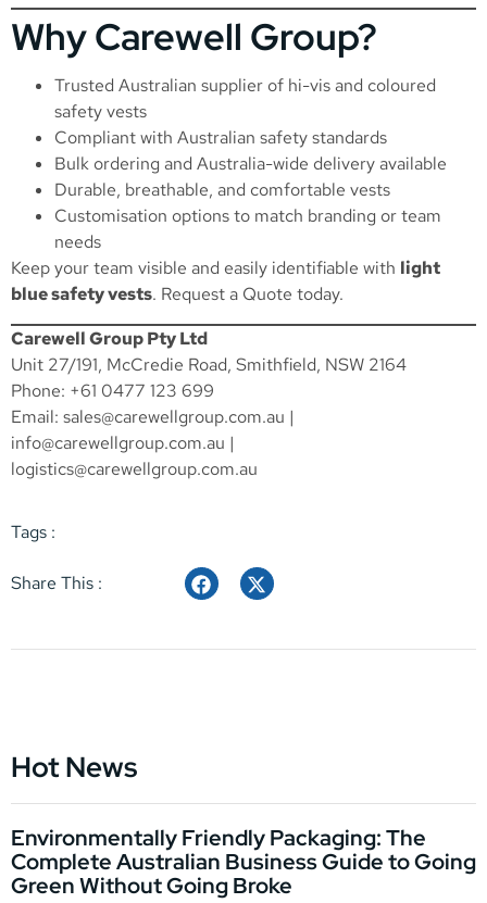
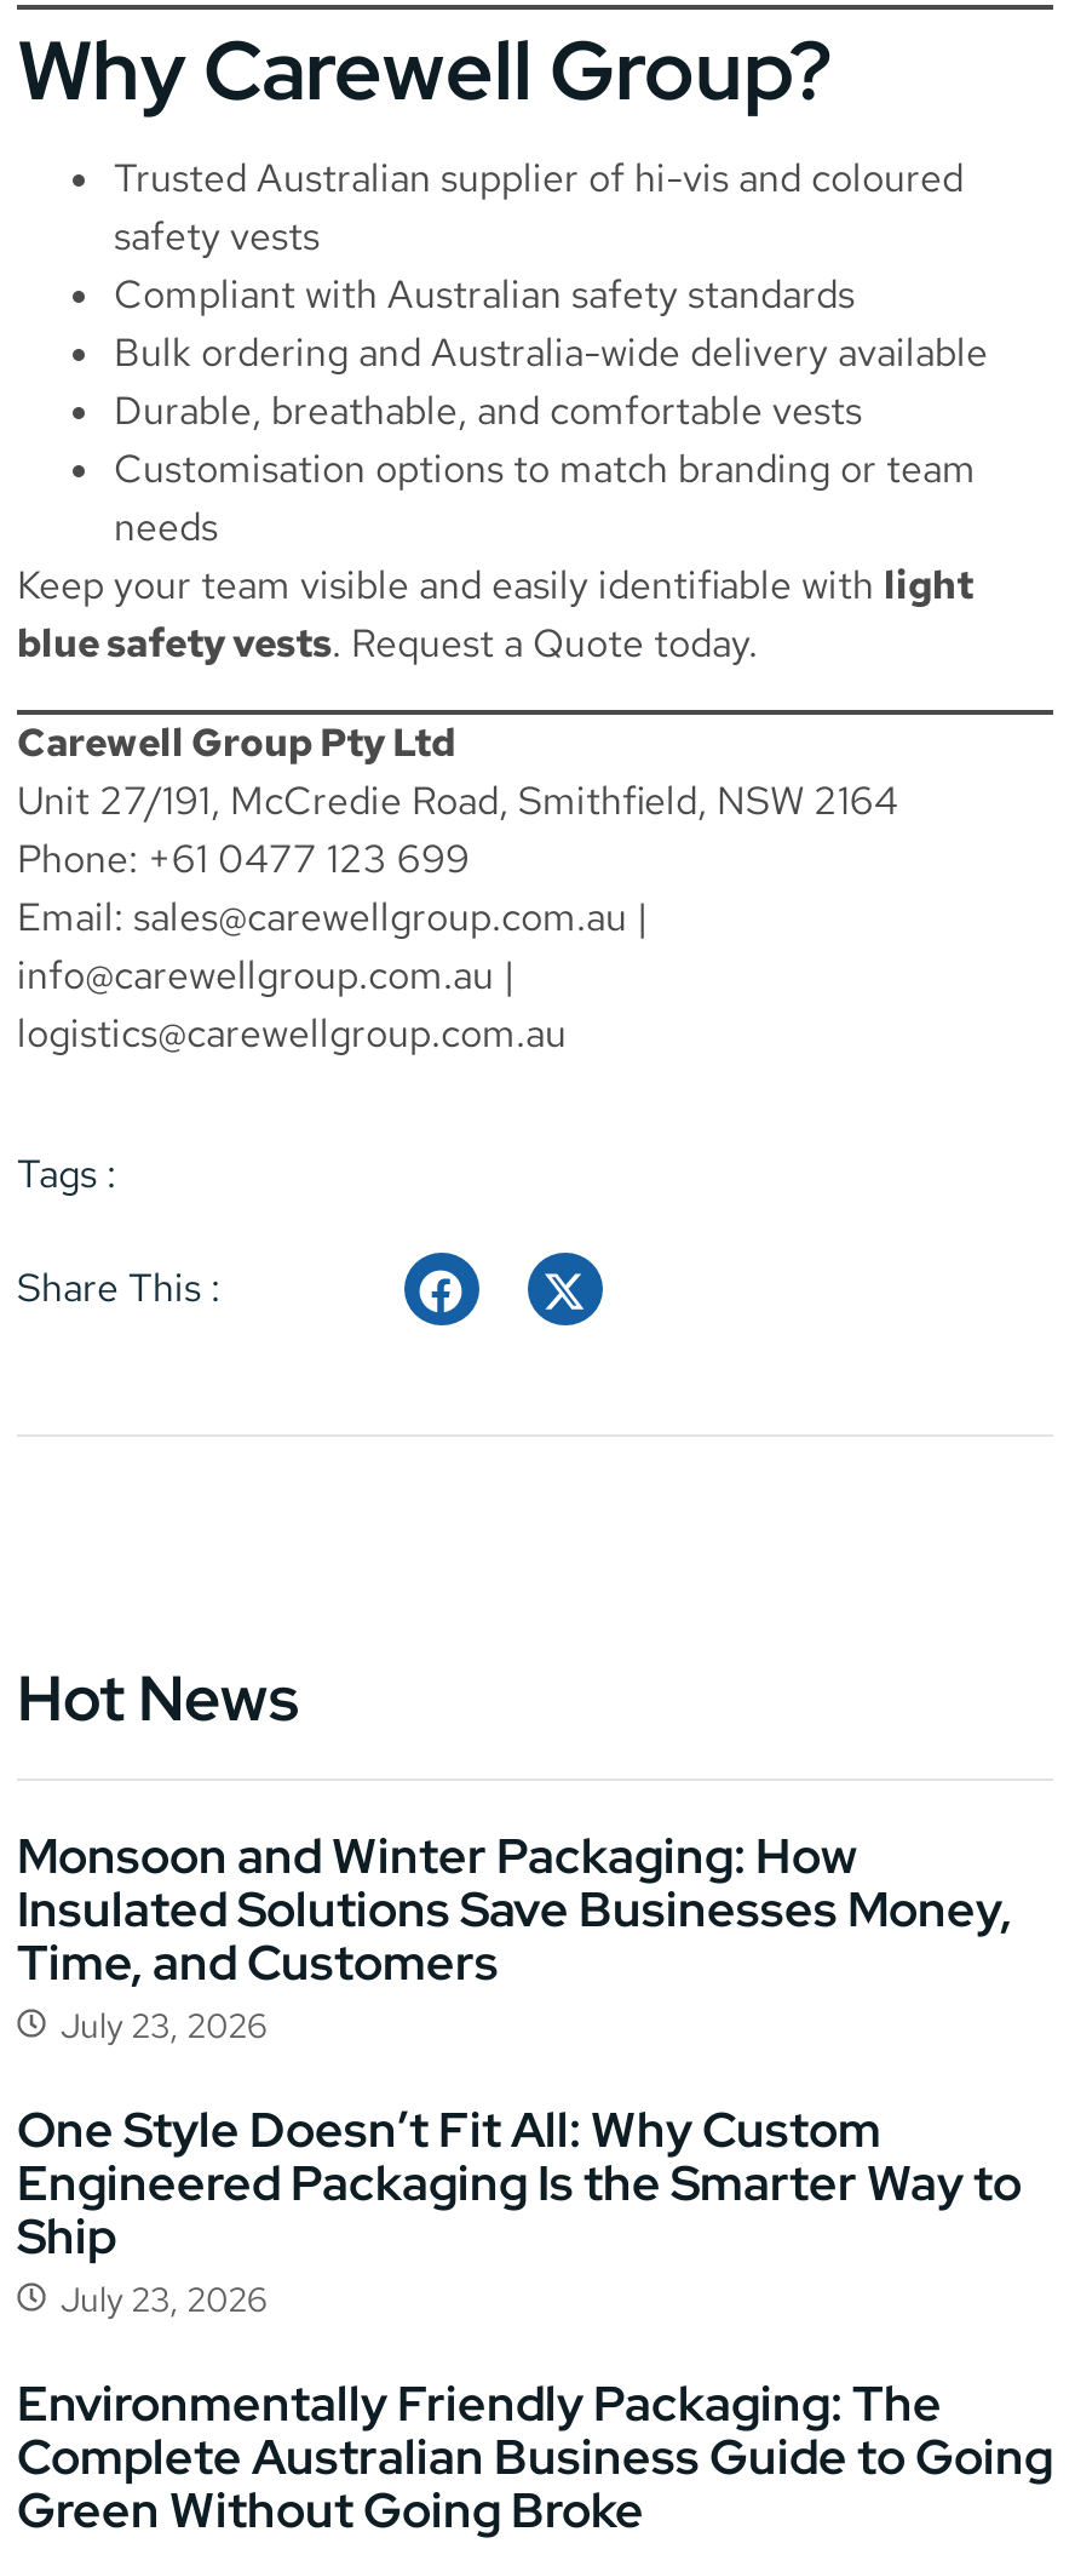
none -> [17,1825,1022,2321] Monsoon and Winter Packaging: How | Insulated Solutions Save Businesses Money, | Time, and Customers | July 23, 2026 | One Style Doesn’t Fit All: Why Custom | Engineered Packaging Is the Smarter Way to | Ship | July 23, 2026

